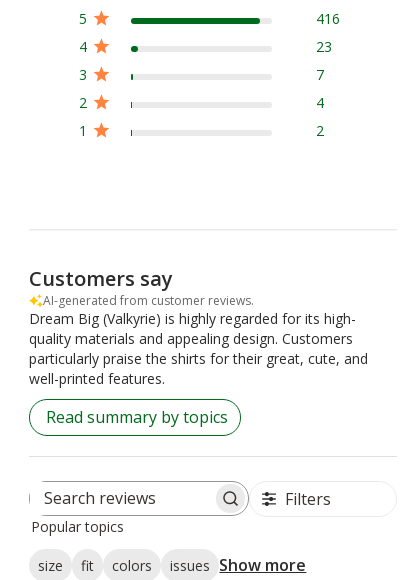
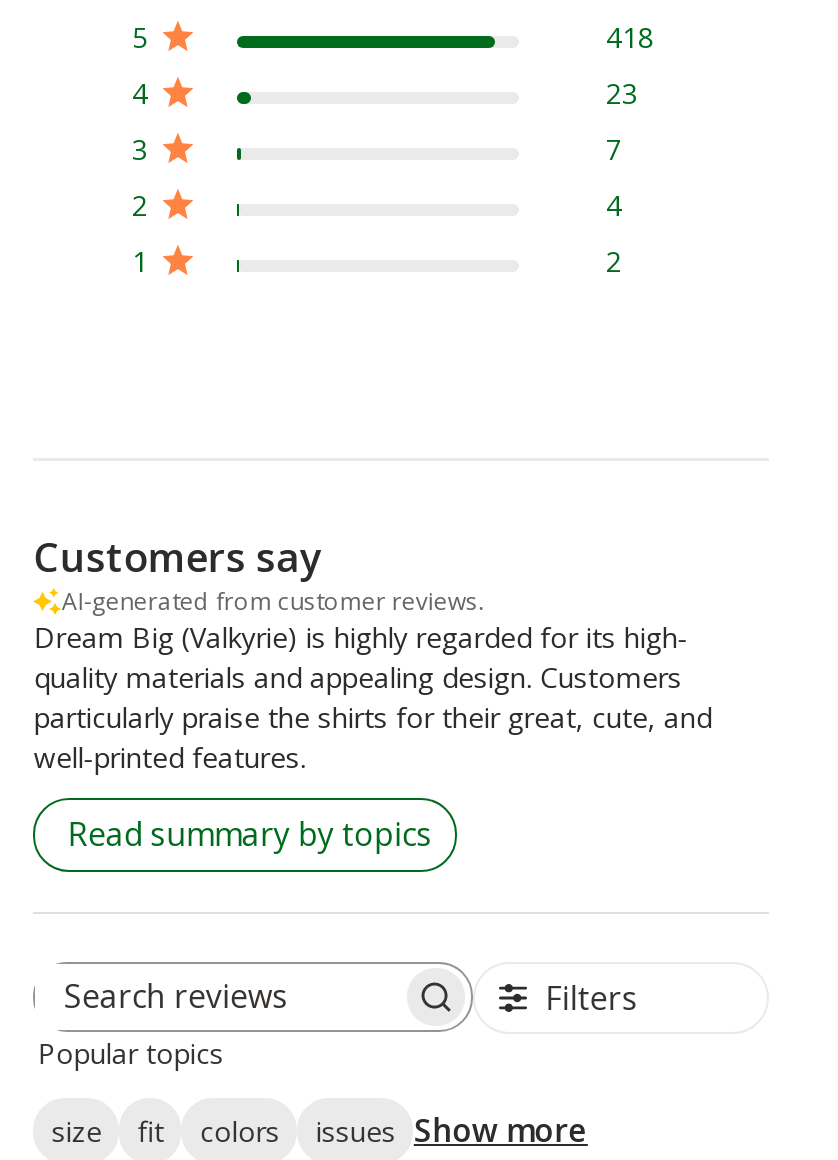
[315,9,339,28] 416 -> [606,18,654,56] 418

